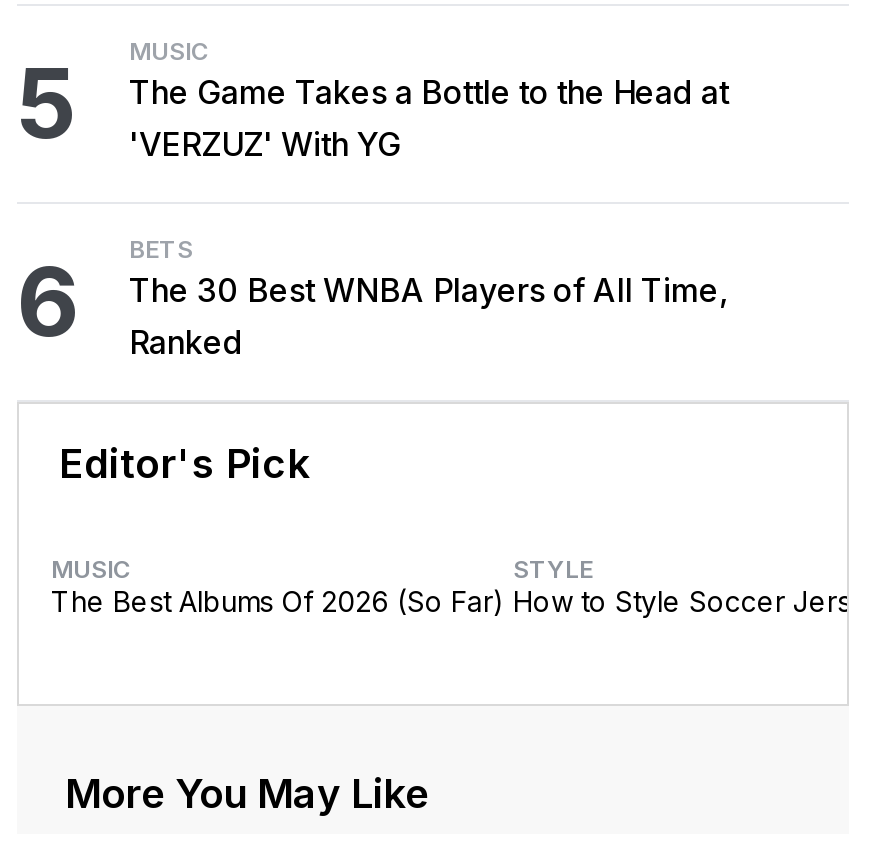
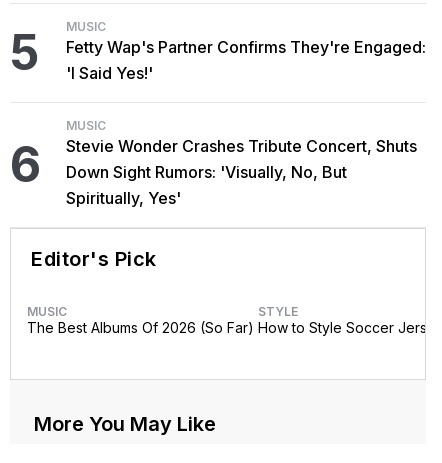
[129,73,729,165] The Game Takes a Bottle to the Head at | 'VERZUZ' With YG -> [66,37,426,83] Fetty Wap's Partner Confirms They're Engaged: | 'I Said Yes!'
[129,235,729,363] BETS | The 30 Best WNBA Players of All Time, | Ranked -> [66,118,417,208] MUSIC | Stevie Wonder Crashes Tribute Concert, Shuts | Down Sight Rumors: 'Visually, No, But | Spiritually, Yes'

